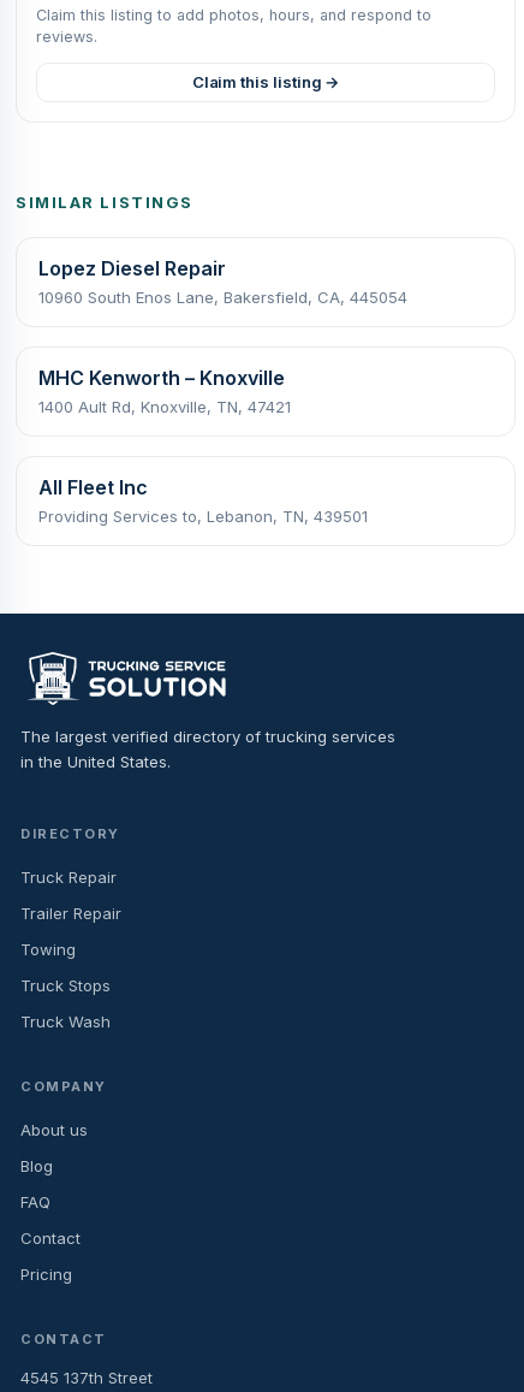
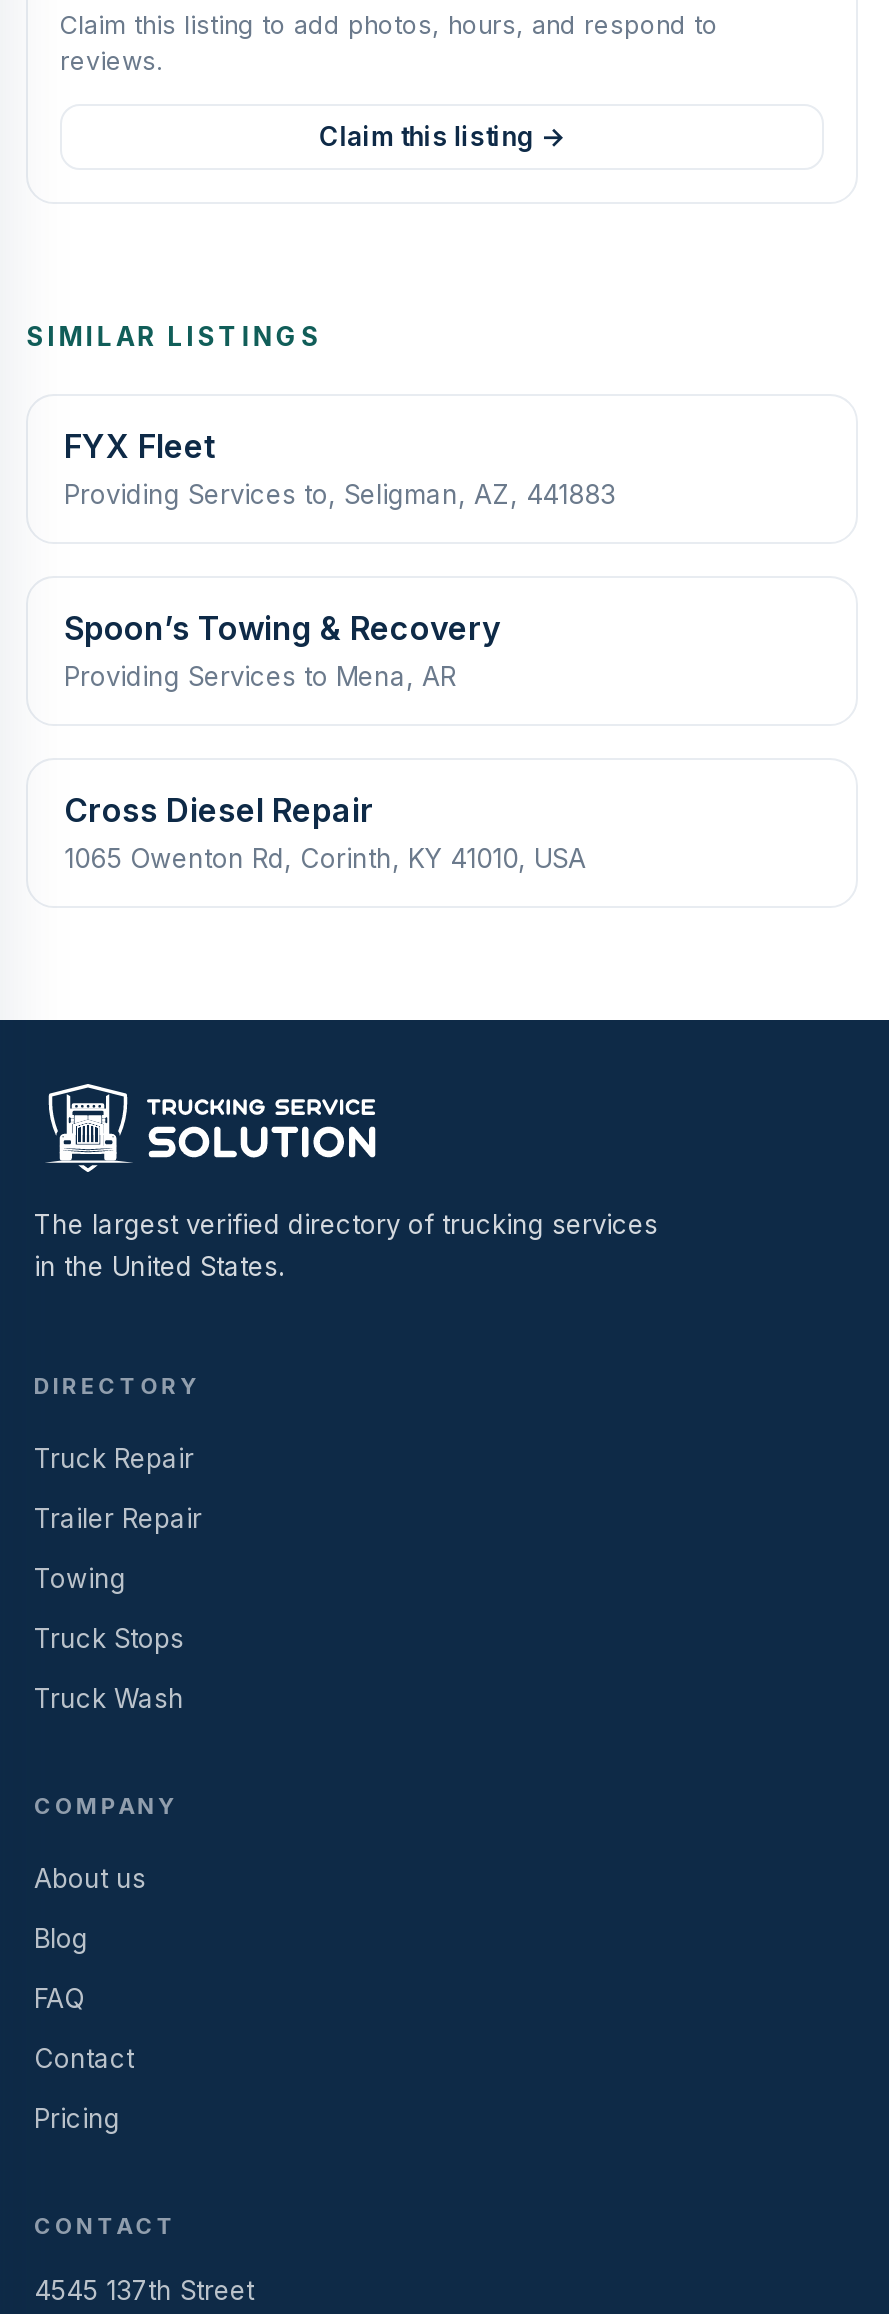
[38,256,407,306] Lopez Diesel Repair | 10960 South Enos Lane, Bakersfield, CA, 445054 -> [64,425,616,509] FYX Fleet | Providing Services to, Seligman, AZ, 441883
[38,365,291,416] MHC Kenworth – Knoxville | 1400 Ault Rd, Knoxville, TN, 47421 -> [64,607,500,691] Spoon’s Towing & Recovery | Providing Services to Mena, AR
[38,475,368,525] All Fleet Inc | Providing Services to, Lebanon, TN, 439501 -> [64,789,586,873] Cross Diesel Repair | 1065 Owenton Rd, Corinth, KY 41010, USA

